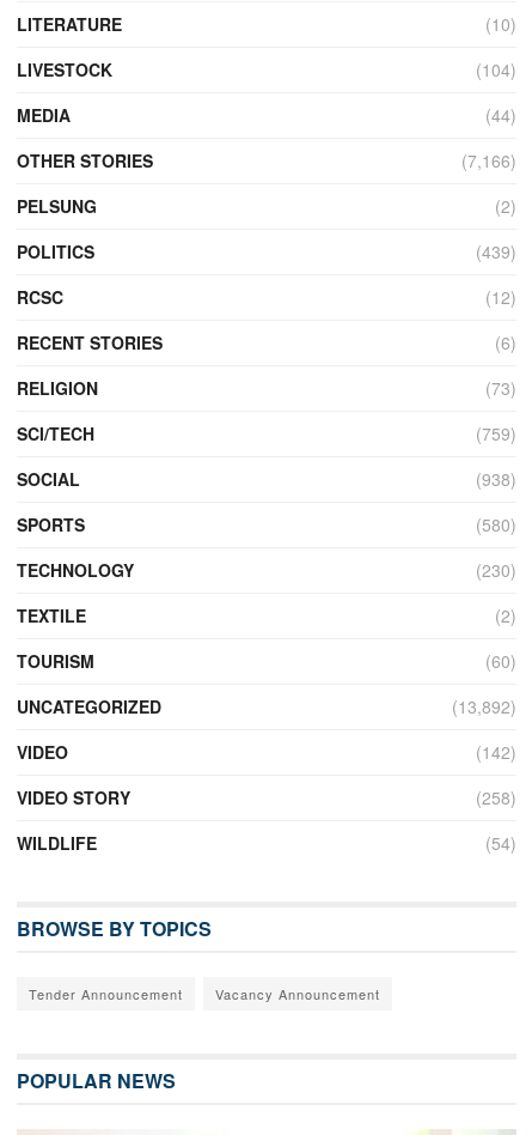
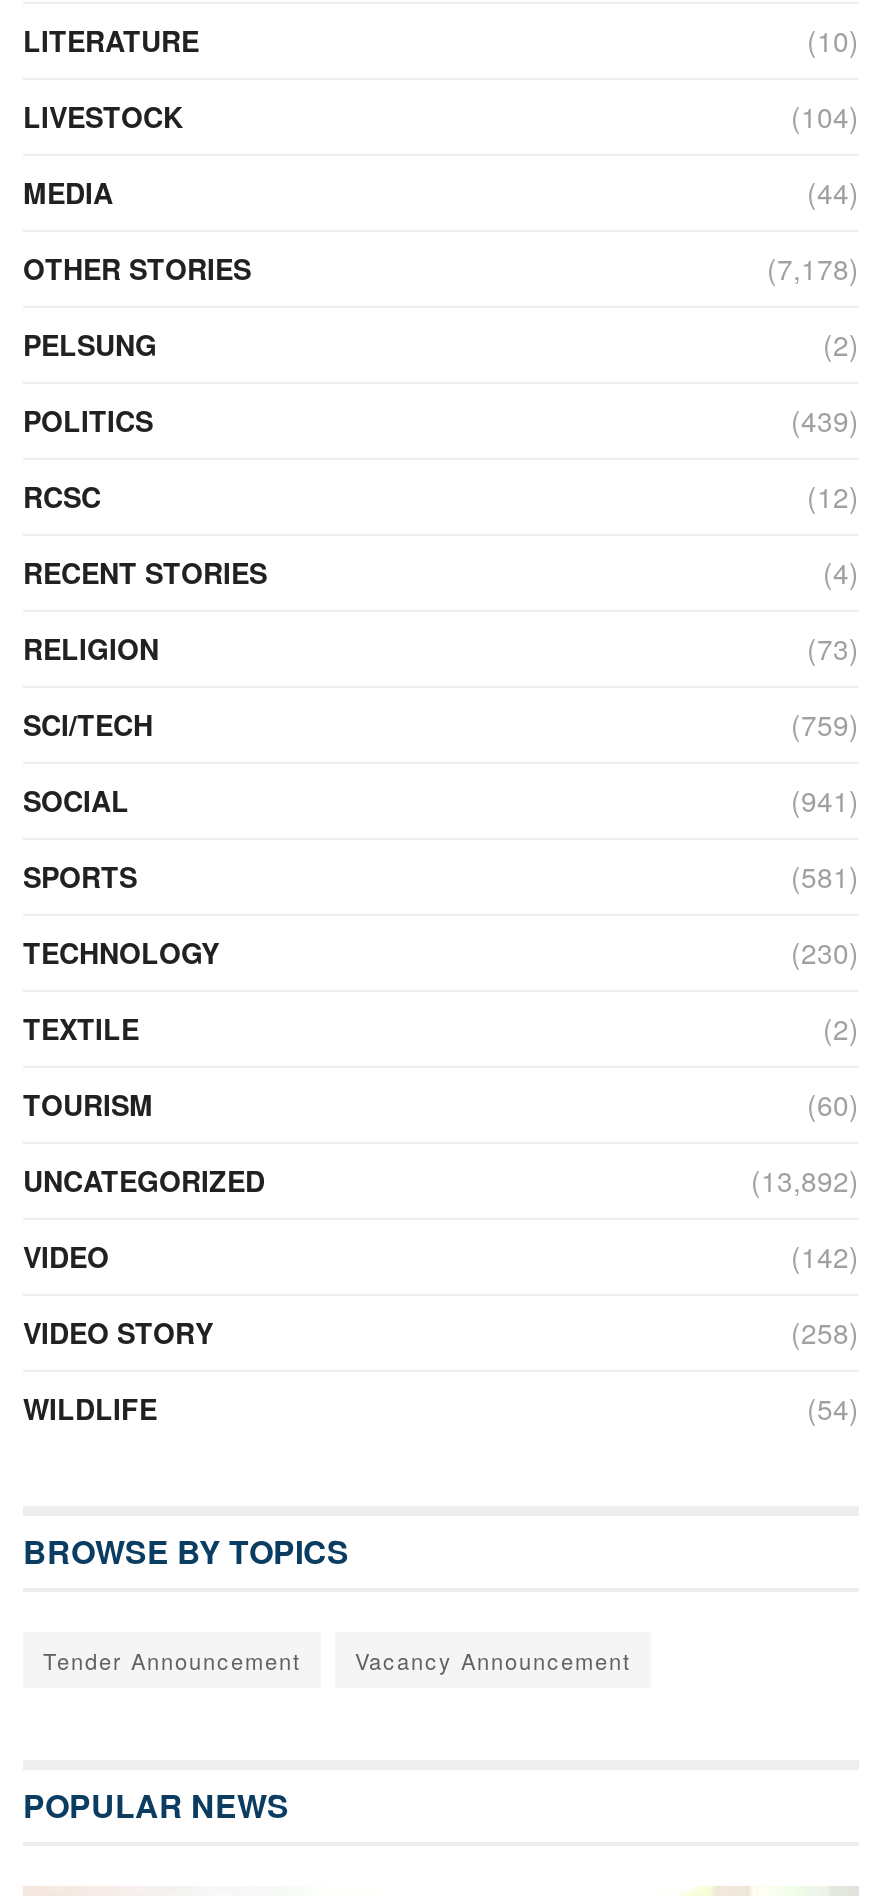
[461,148,516,172] (7,166) -> [767,248,859,288] (7,178)
[495,330,516,354] (6) -> [823,552,859,592] (4)
[476,467,516,491] (938) -> [791,780,859,820] (941)
[476,512,516,536] (580) -> [791,856,859,896] (581)

